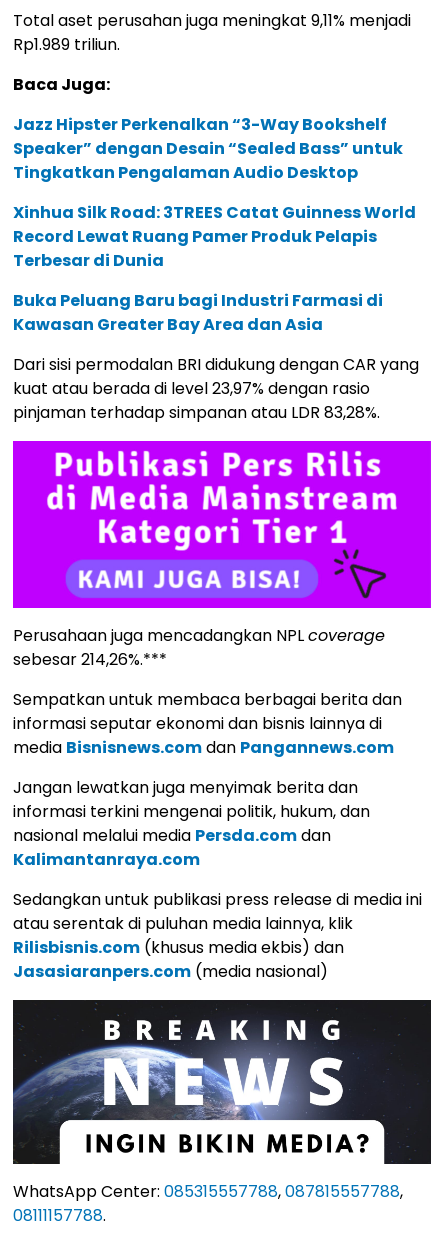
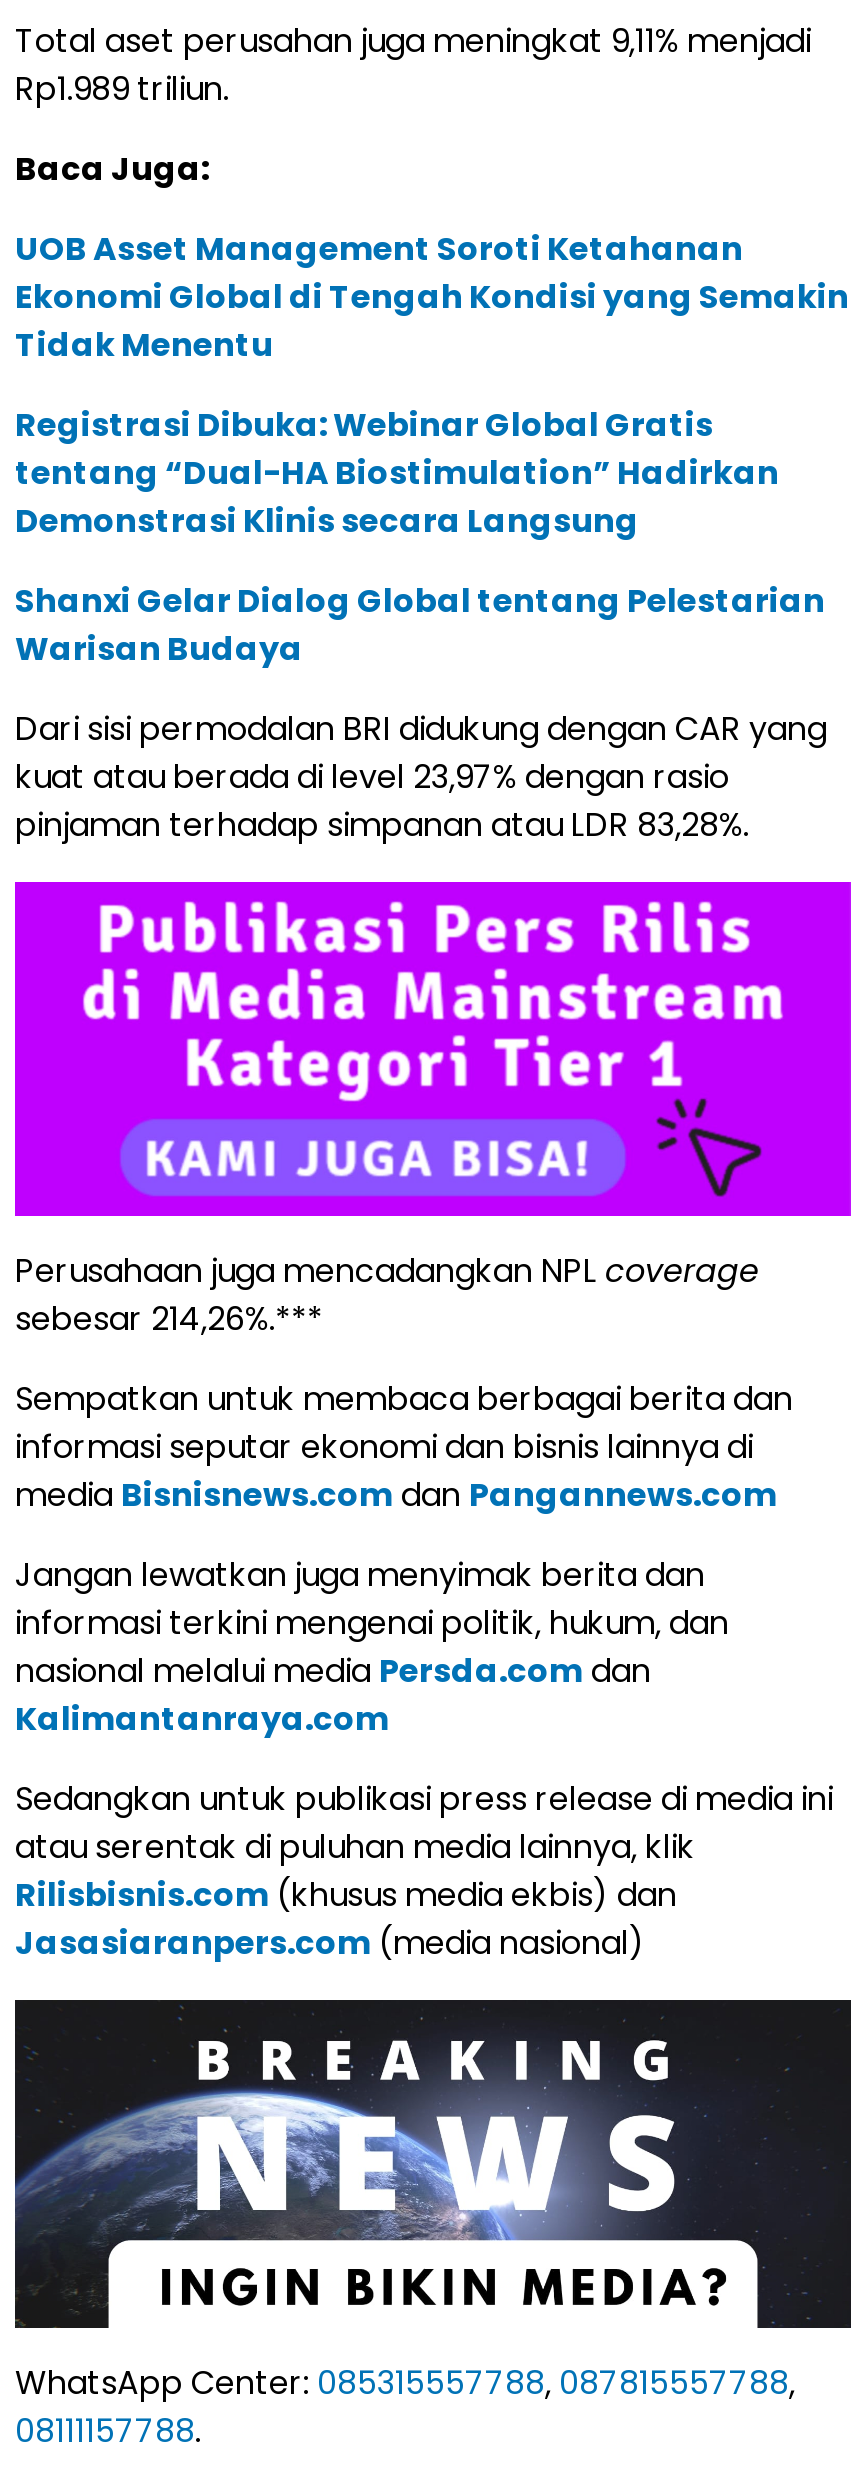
[13,113,403,184] Jazz Hipster Perkenalkan “3-Way Bookshelf | Speaker” dengan Desain “Sealed Bass” untuk | Tingkatkan Pengalaman Audio Desktop -> [15,227,849,369] UOB Asset Management Soroti Ketahanan | Ekonomi Global di Tengah Kondisi yang Semakin | Tidak Menentu
[13,201,416,272] Xinhua Silk Road: 3TREES Catat Guinness World | Record Lewat Ruang Pamer Produk Pelapis | Terbesar di Dunia -> [15,403,779,545] Registrasi Dibuka: Webinar Global Gratis | tentang “Dual-HA Biostimulation” Hadirkan | Demonstrasi Klinis secara Langsung
[13,289,383,336] Buka Peluang Baru bagi Industri Farmasi di | Kawasan Greater Bay Area dan Asia -> [15,579,825,673] Shanxi Gelar Dialog Global tentang Pelestarian | Warisan Budaya

